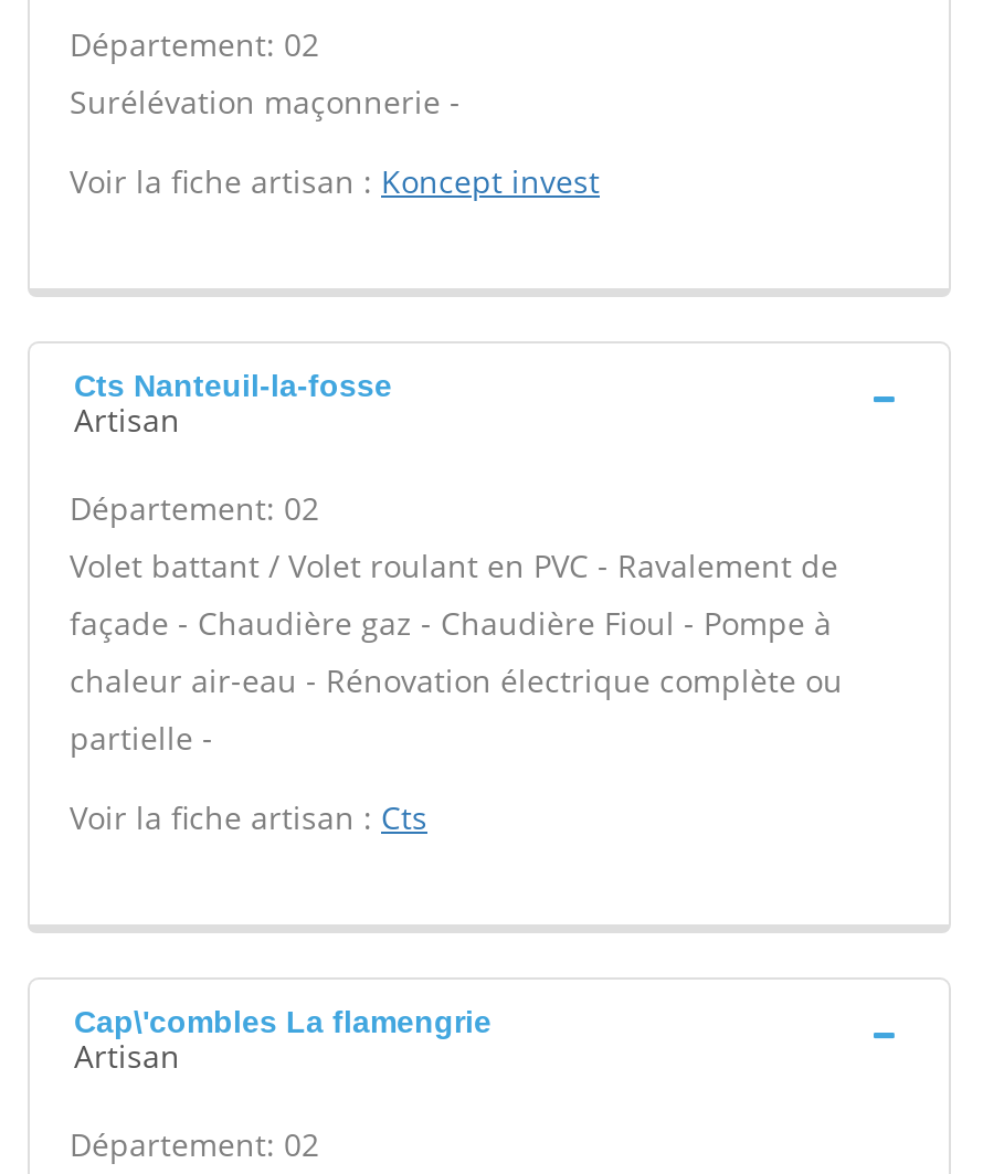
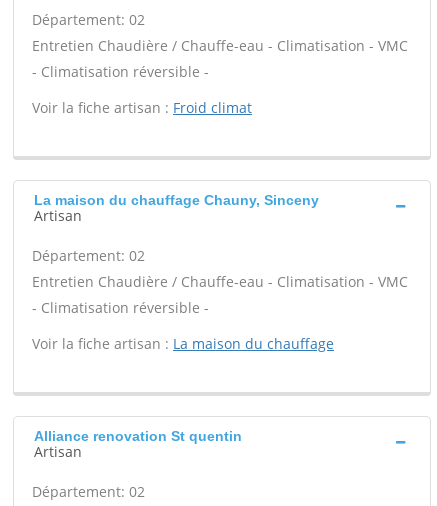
[70,81,461,123] Surélévation maçonnerie - -> [32,36,408,81] Entretien Chaudière / Chauffe-eau - Climatisation - VMC | - Climatisation réversible -
[70,160,600,202] Voir la fiche artisan : Koncept invest -> [32,98,252,117] Voir la fiche artisan : Froid climat
[74,368,392,403] Cts Nanteuil-la-fosse -> [34,192,319,208] La maison du chauffage Chauny, Sinceny
moved [70,399,319,529] -> [32,206,145,265]: Artisan | Département: 02
[70,544,843,759] Volet battant / Volet roulant en PVC - Ravalement de | façade - Chaudière gaz - Chaudière Fioul - Pompe à | chaleur air-eau - Rénovation électrique complète ou | partielle - -> [32,272,408,317] Entretien Chaudière / Chauffe-eau - Climatisation - VMC | - Climatisation réversible -
[70,796,427,838] Voir la fiche artisan : Cts -> [32,334,334,353] Voir la fiche artisan : La maison du chauffage
[74,1004,491,1039] Cap\'combles La flamengrie -> [34,428,242,444] Alliance renovation St quentin

